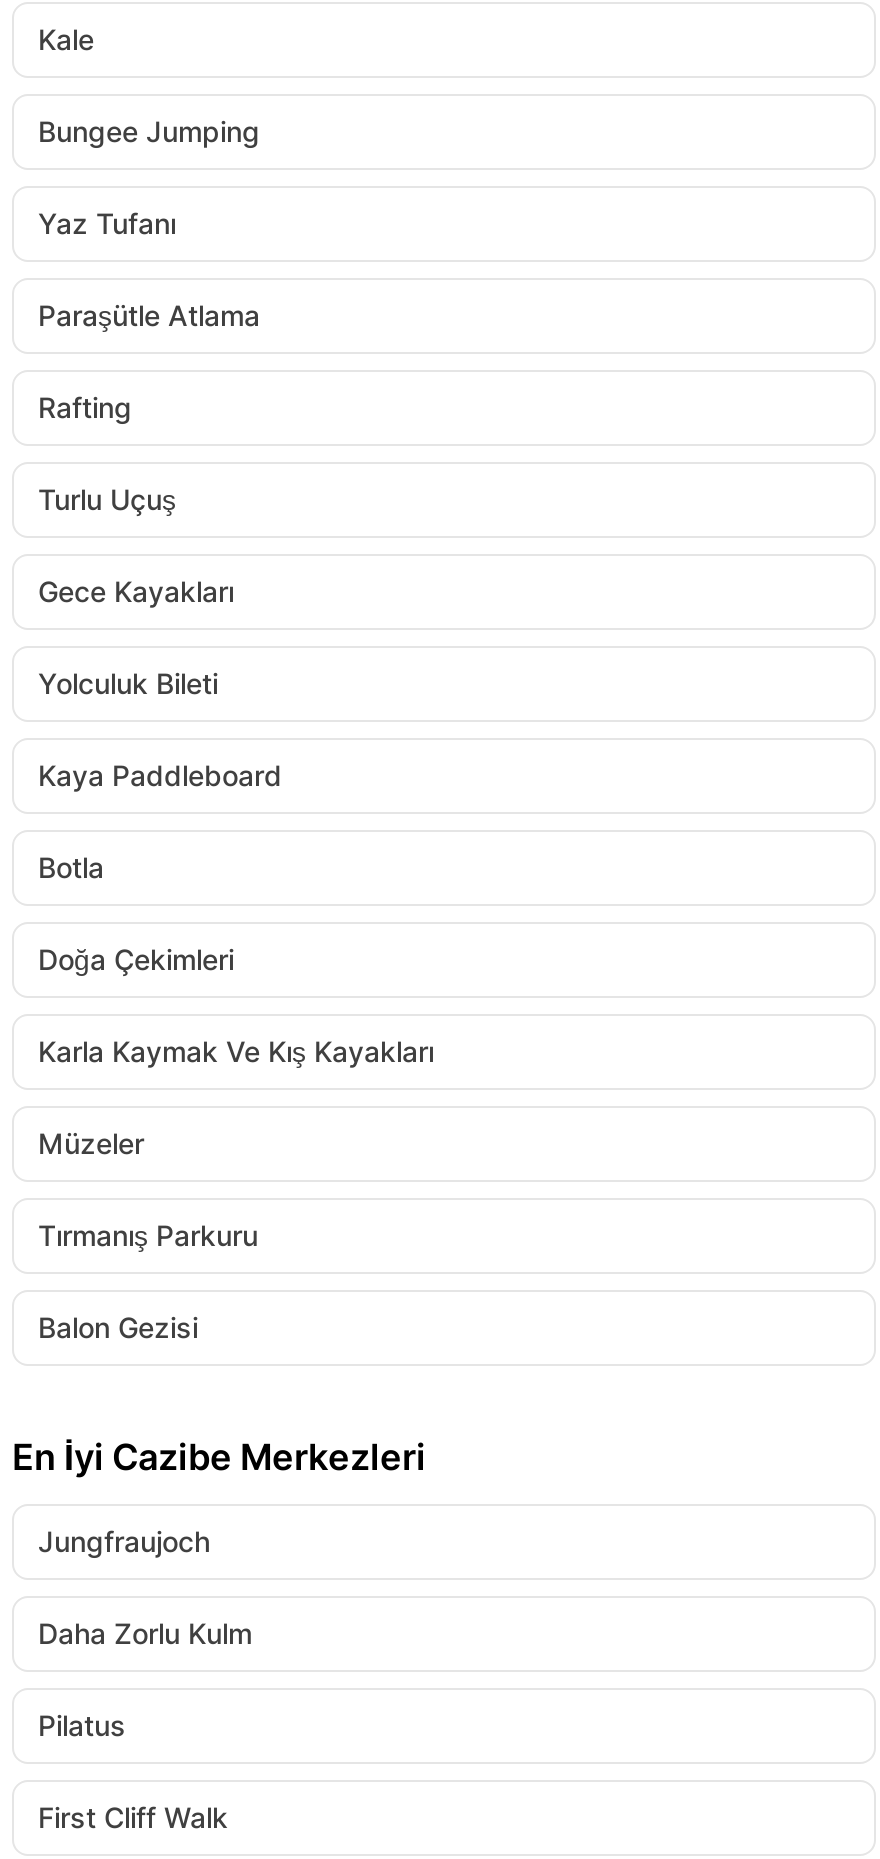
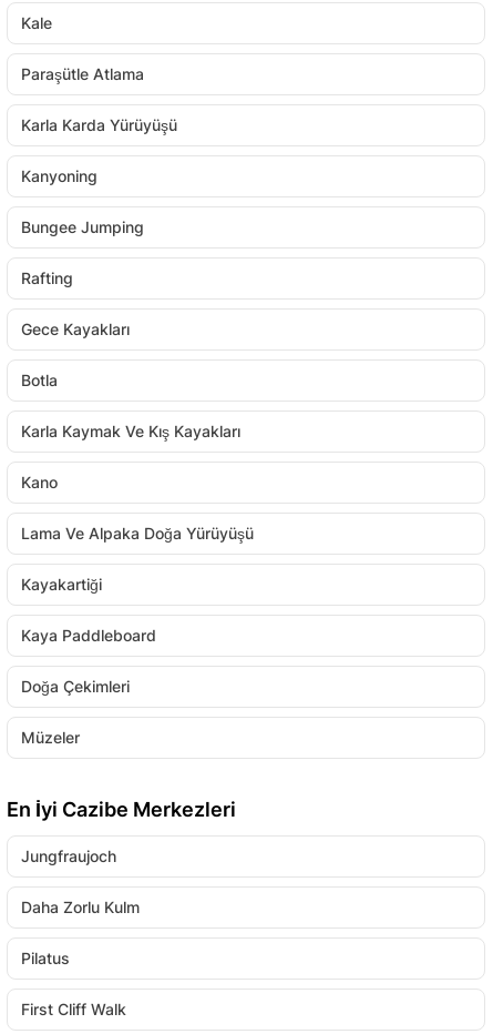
moved [38,114,260,148] -> [21,217,144,236]: Bungee Jumping
[38,206,176,240] Yaz Tufanı -> none
moved [38,298,260,332] -> [21,64,144,83]: Paraşütle Atlama
none -> [21,115,177,185] Karla Karda Yürüyüşü | Kanyoning
moved [38,390,132,424] -> [21,268,73,287]: Rafting
[38,482,176,516] Turlu Uçuş -> none
[38,666,218,700] Yolculuk Bileti -> none
moved [38,758,282,792] -> [21,626,156,645]: Kaya Paddleboard
moved [38,850,104,884] -> [21,371,58,389]: Botla
moved [38,942,234,976] -> [21,677,130,696]: Doğa Çekimleri
moved [38,1034,434,1068] -> [21,422,240,440]: Karla Kaymak Ve Kış Kayakları
none -> [21,473,254,594] Kano | Lama Ve Alpaka Doğa Yürüyüşü | Kayakartiği
moved [38,1126,144,1160] -> [21,728,80,747]: Müzeler
[38,1218,258,1344] Tırmanış Parkuru | Balon Gezisi -> none

